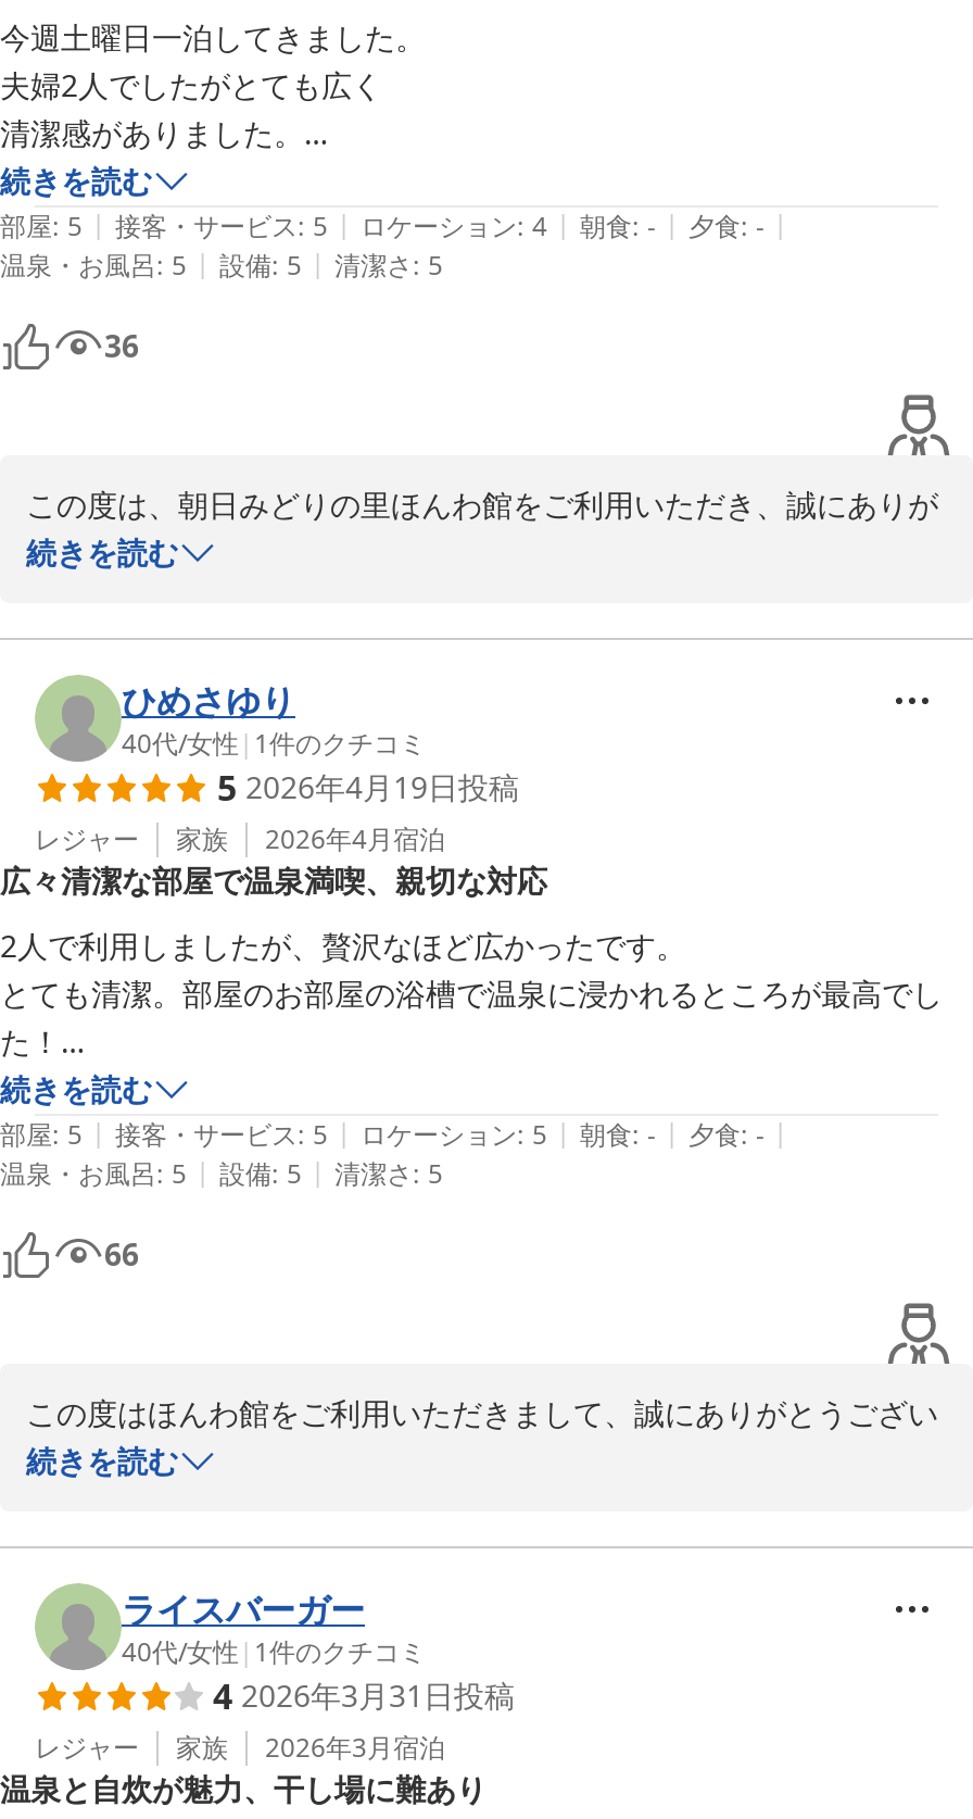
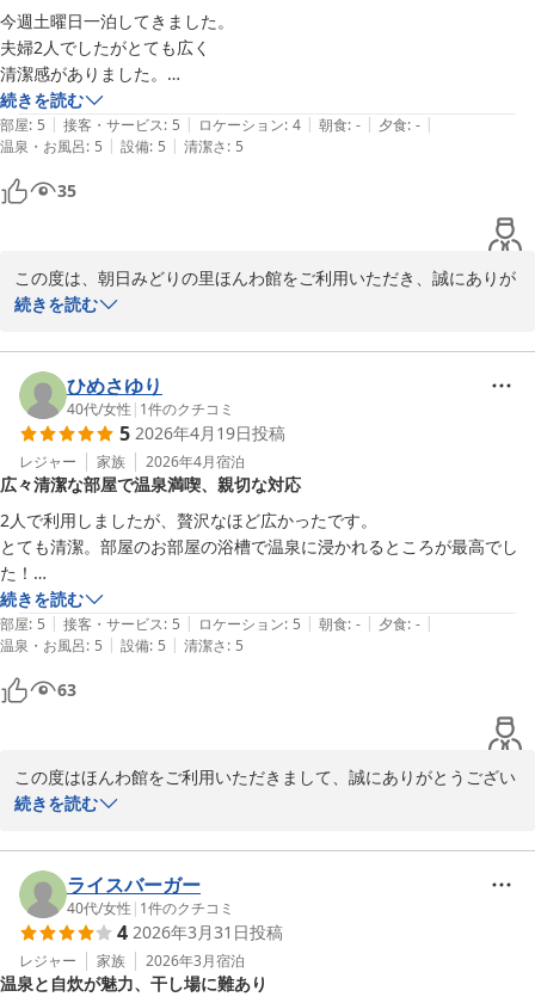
[104,325,139,366] 36 -> [57,179,76,202] 35
[104,1233,139,1275] 66 -> [57,678,76,701] 63

